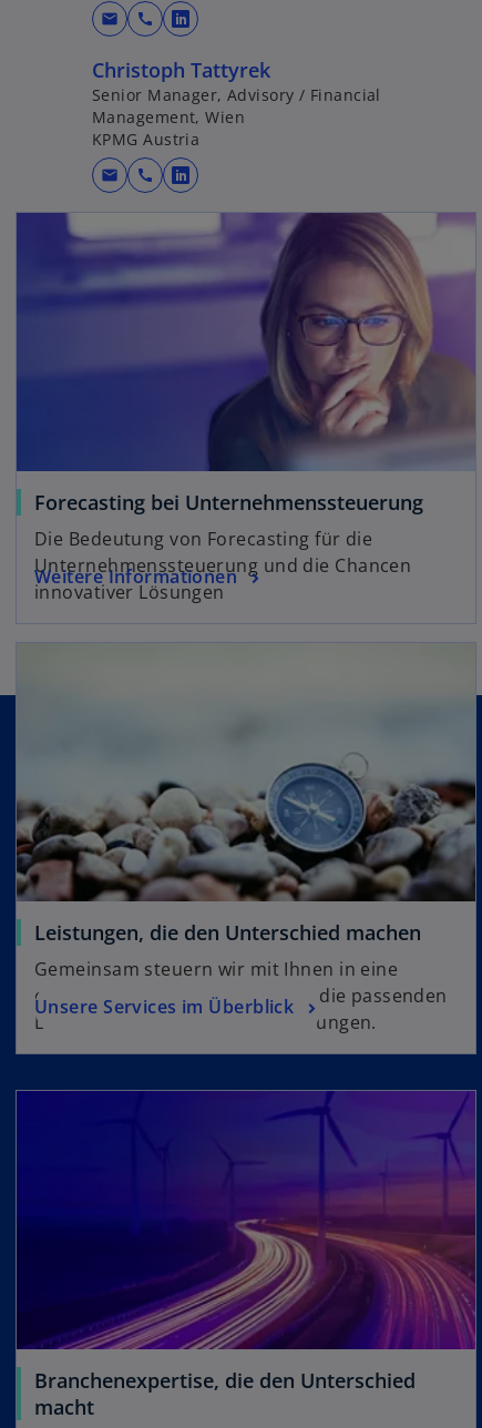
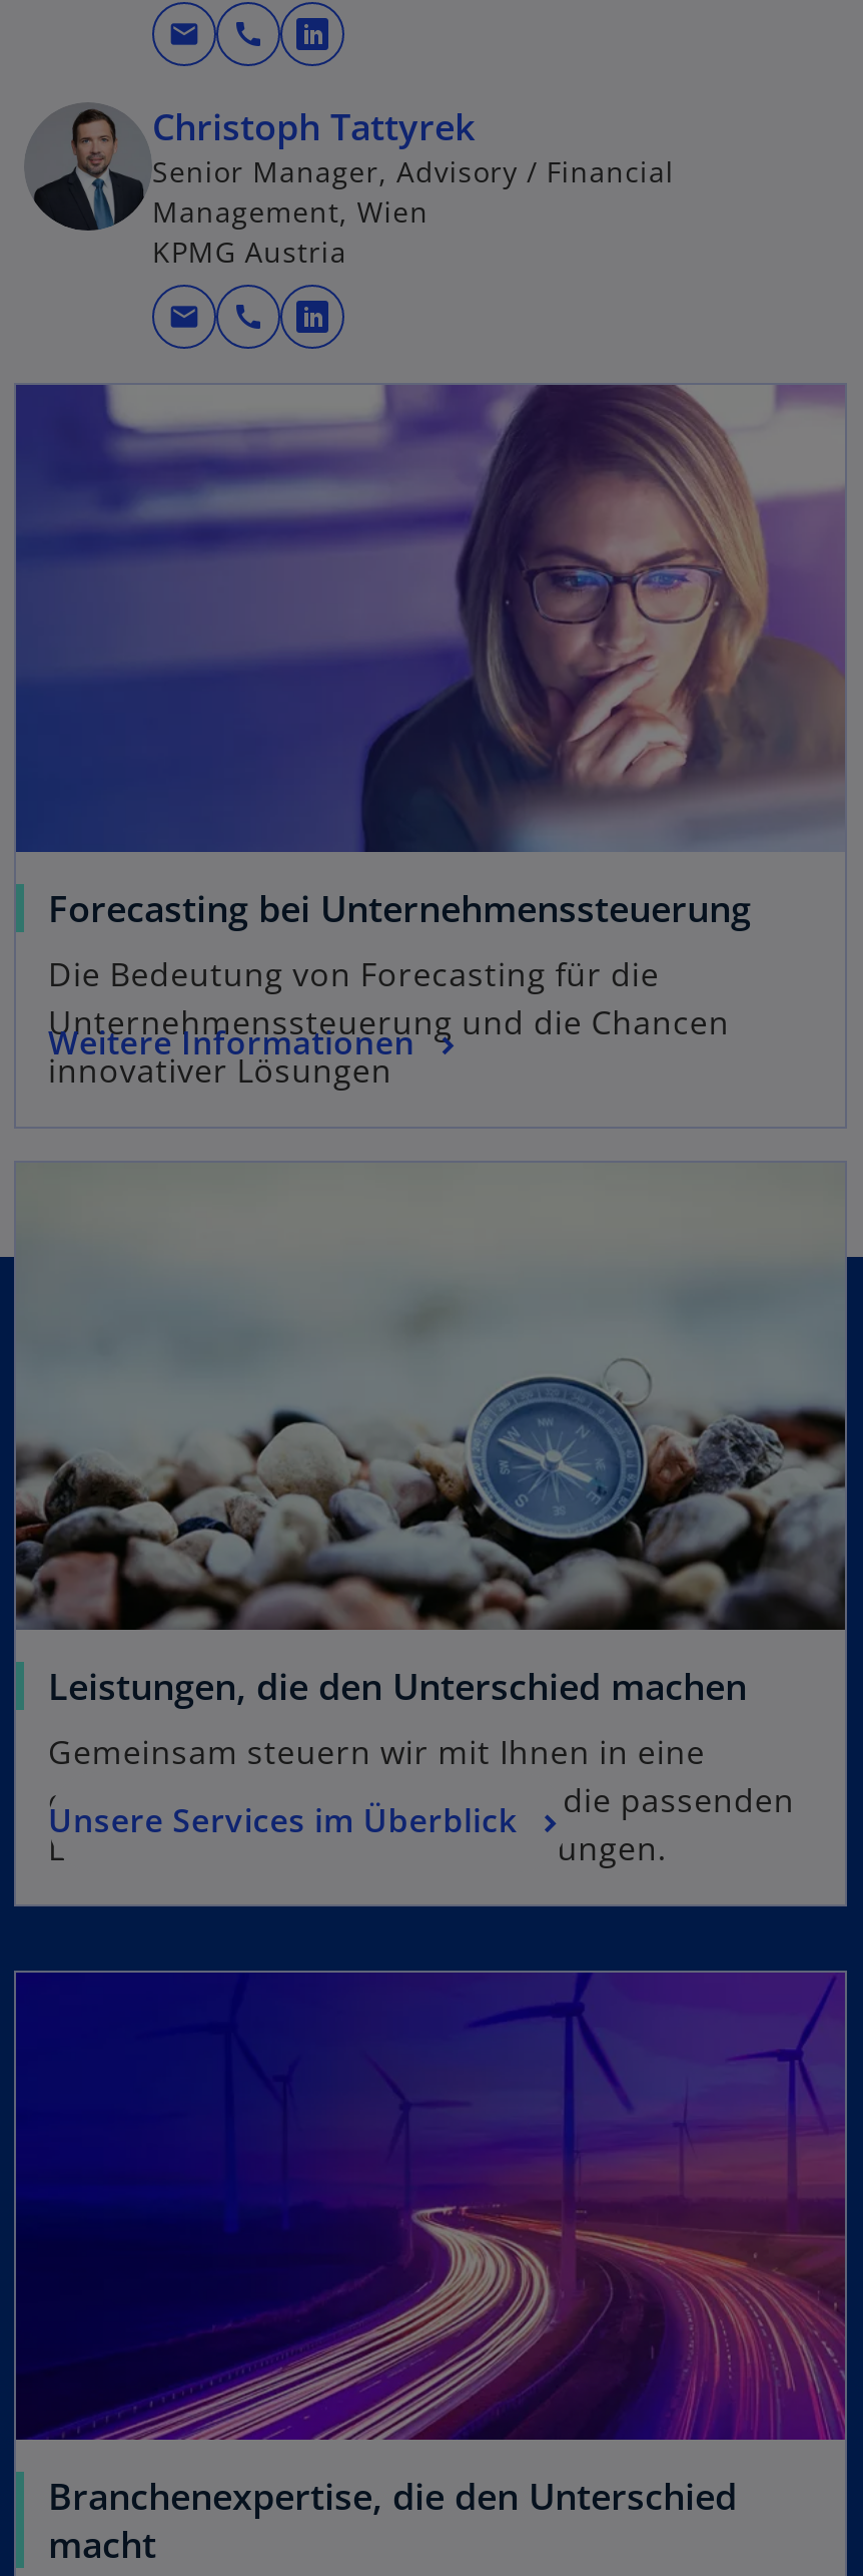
none -> [24,102,146,233] [image]

